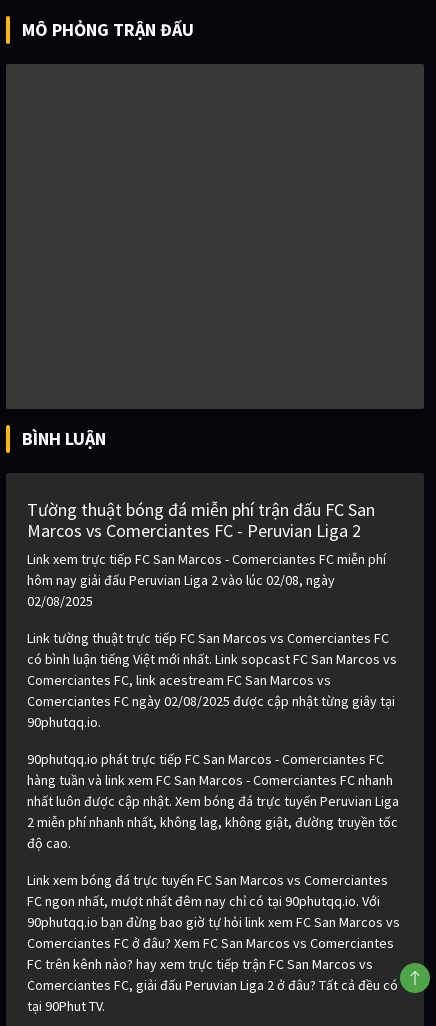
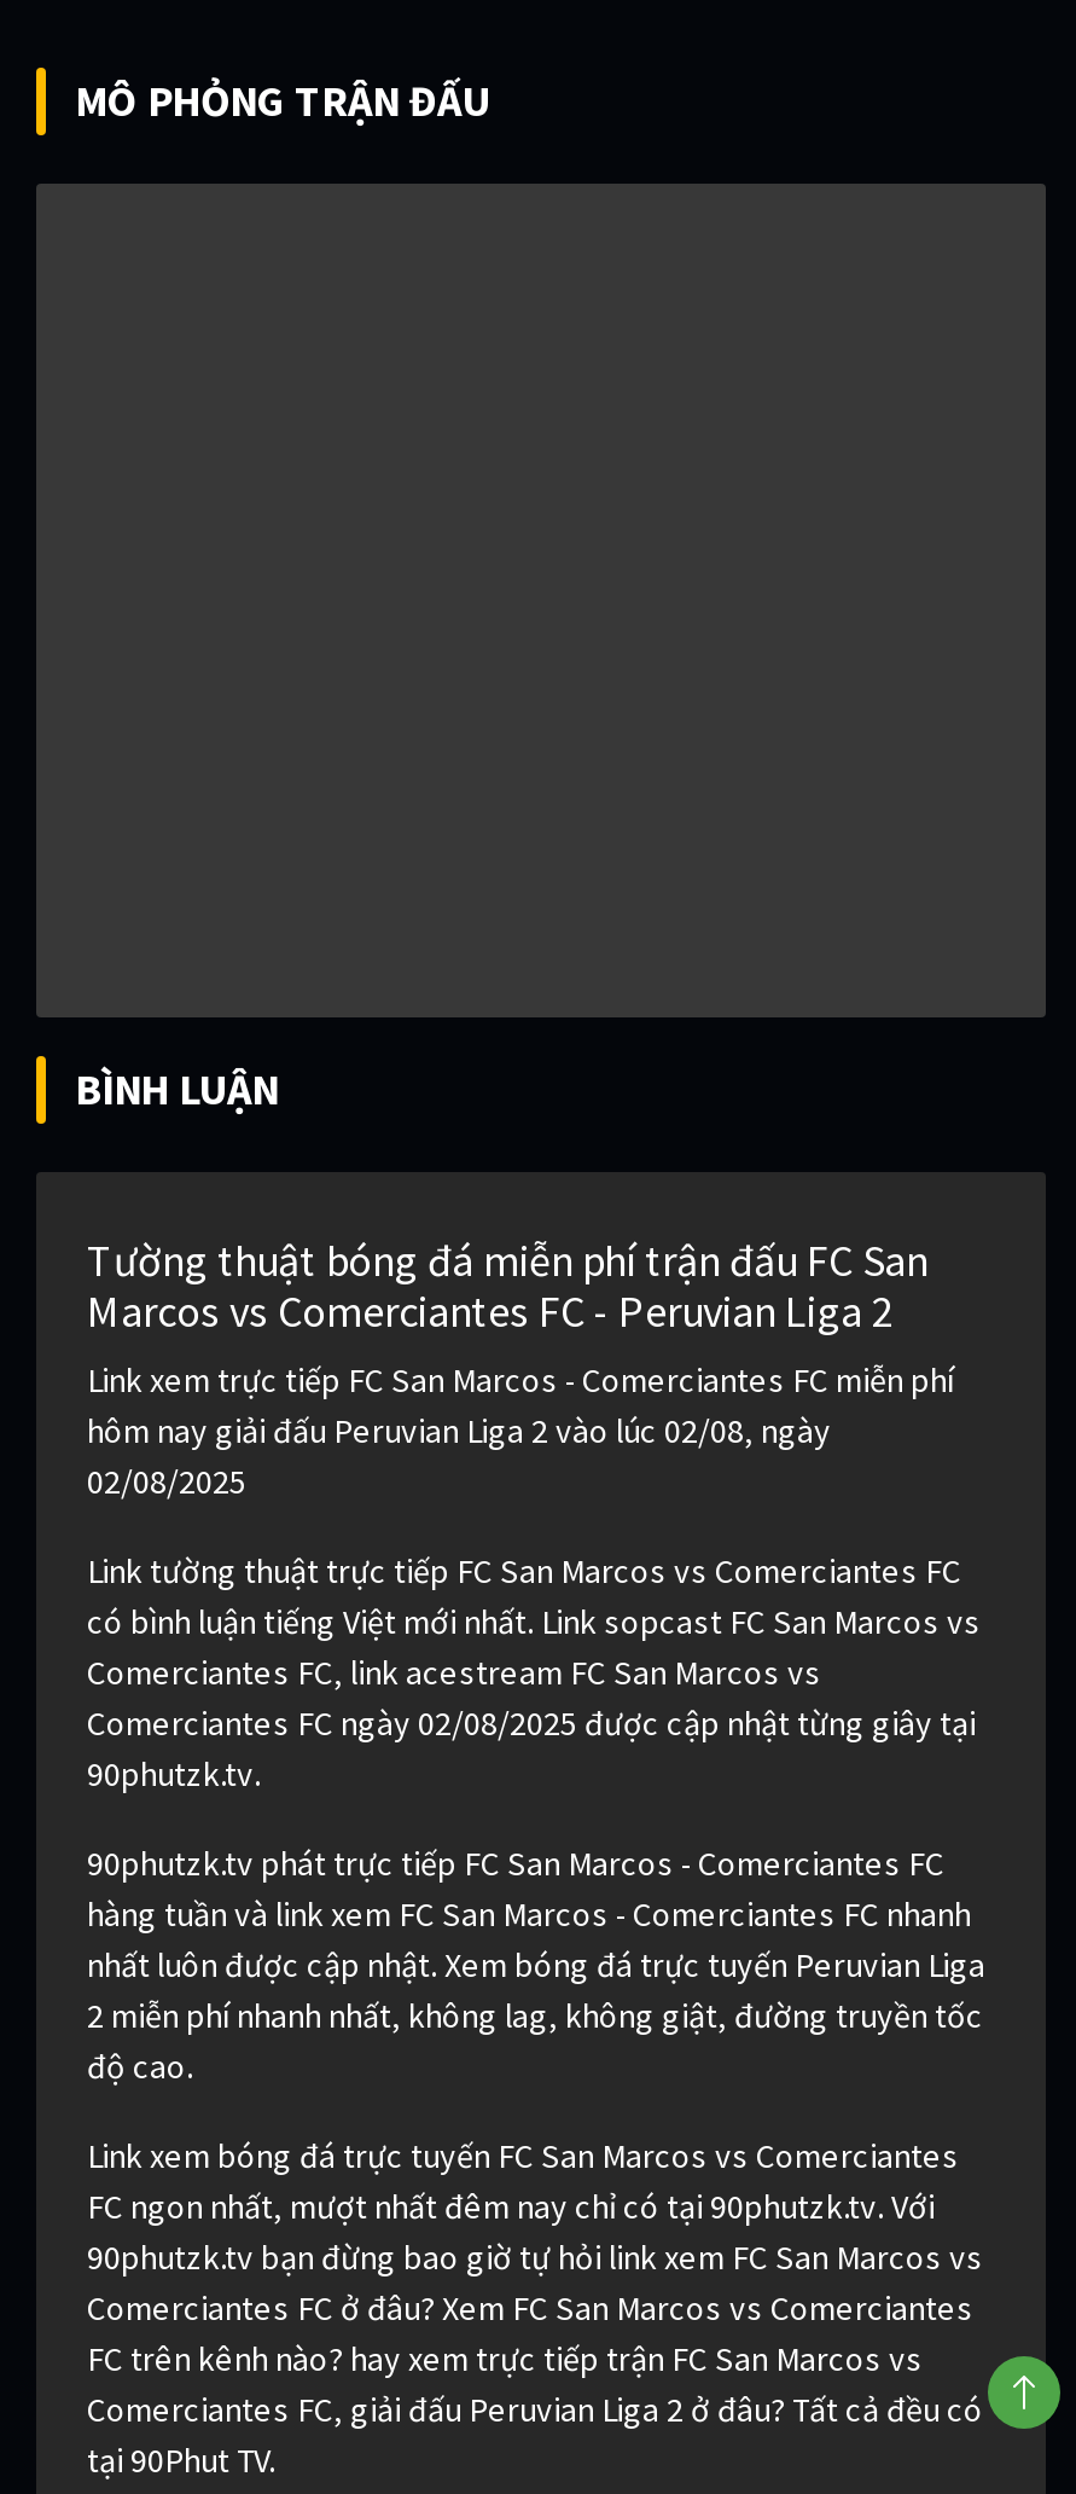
[27,713,101,731] 90phutqq.io. -> [87,1753,261,1797] 90phutzk.tv.
[27,750,384,768] 90phutqq.io phát trực tiếp FC San Marcos - Comerciantes FC -> [87,1842,944,1886] 90phutzk.tv phát trực tiếp FC San Marcos - Comerciantes FC
[27,892,380,910] FC ngon nhất, mượt nhất đêm nay chỉ có tại 90phutqq.io. Với -> [87,2186,935,2229] FC ngon nhất, mượt nhất đêm nay chỉ có tại 90phutzk.tv. Với
[27,913,400,931] 90phutqq.io bạn đừng bao giờ tự hỏi link xem FC San Marcos vs -> [87,2236,983,2280] 90phutzk.tv bạn đừng bao giờ tự hỏi link xem FC San Marcos vs

